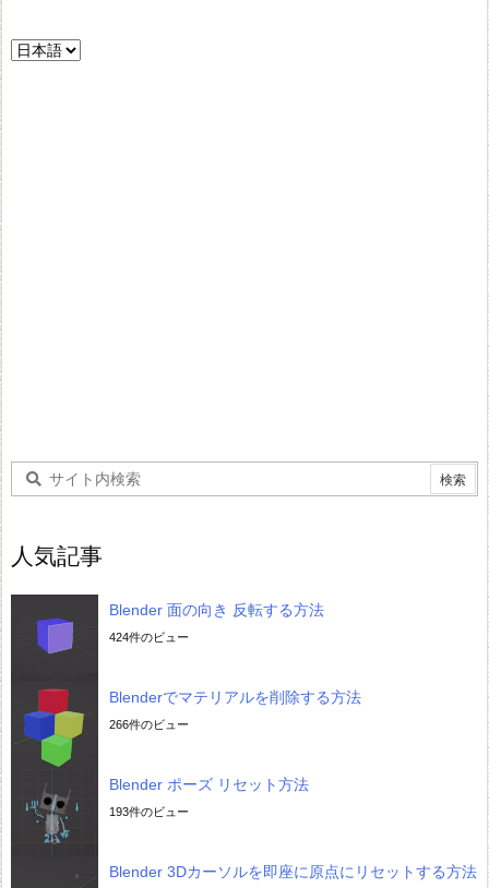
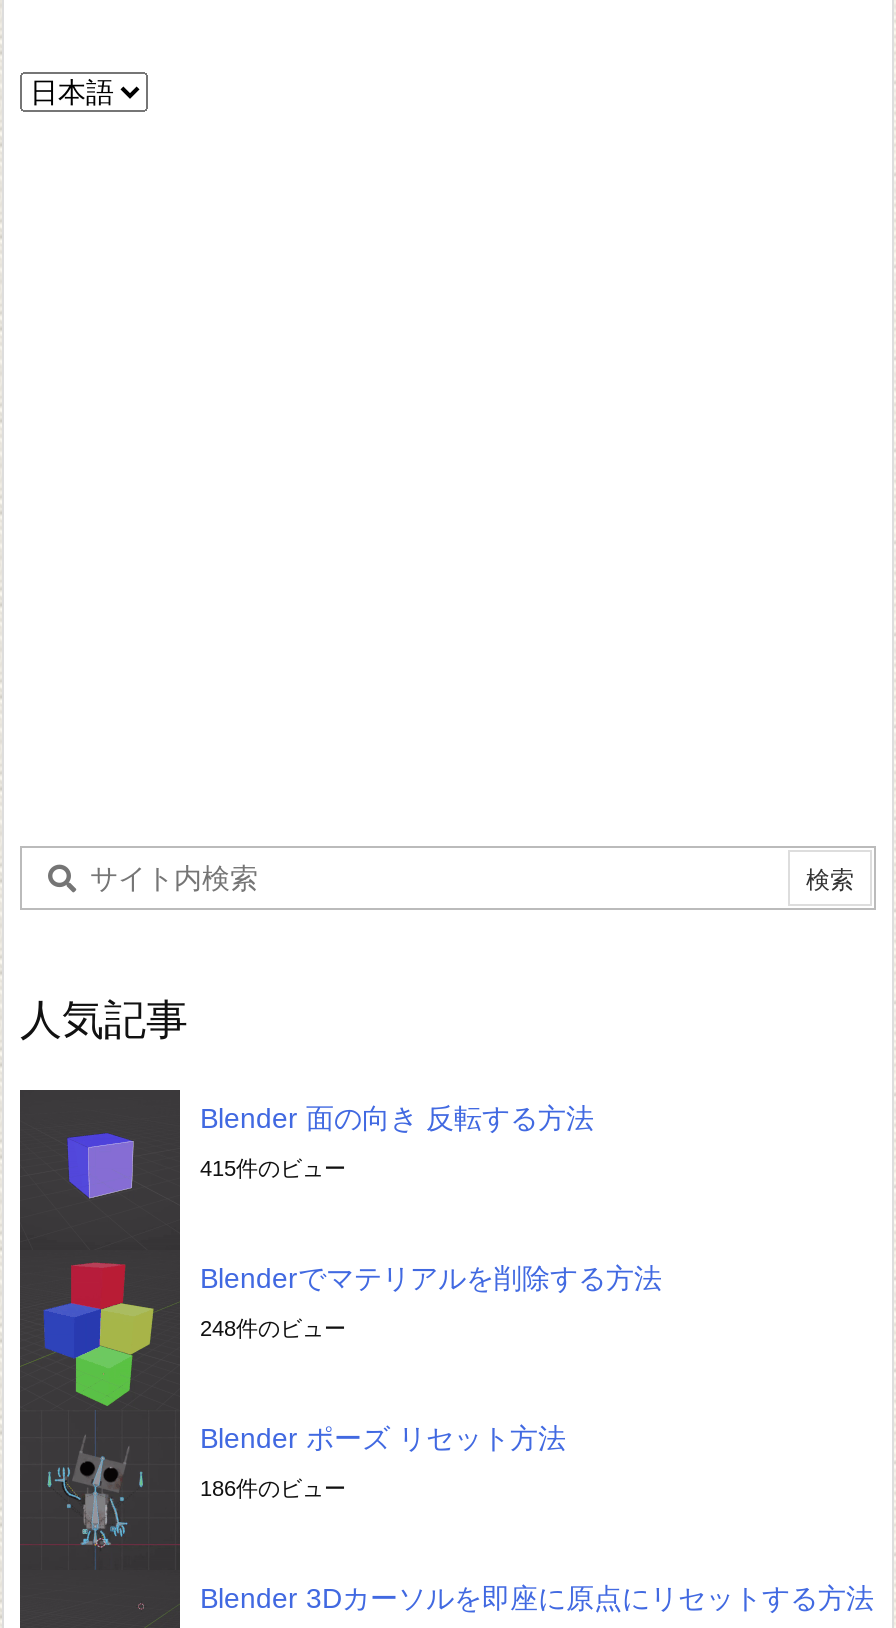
[109,630,189,643] 424件のビュー -> [200,1155,346,1179] 415件のビュー
[109,717,189,731] 266件のビュー -> [200,1315,346,1339] 248件のビュー
[109,805,189,818] 193件のビュー -> [200,1475,346,1499] 186件のビュー

